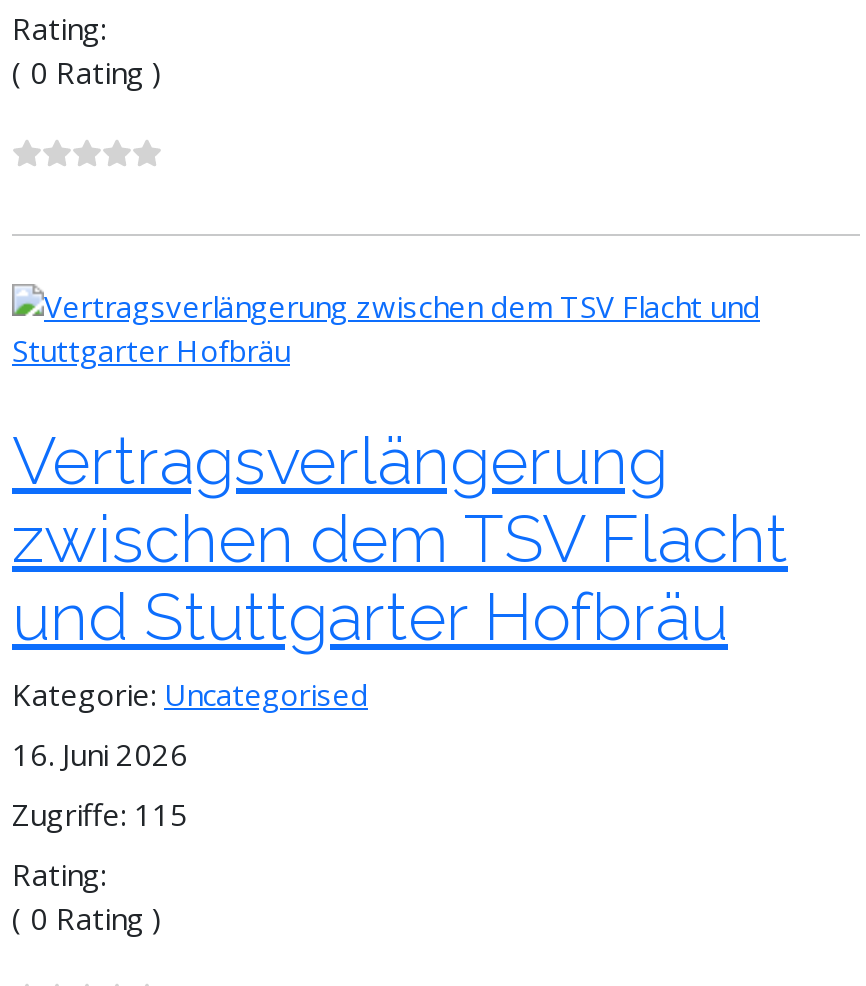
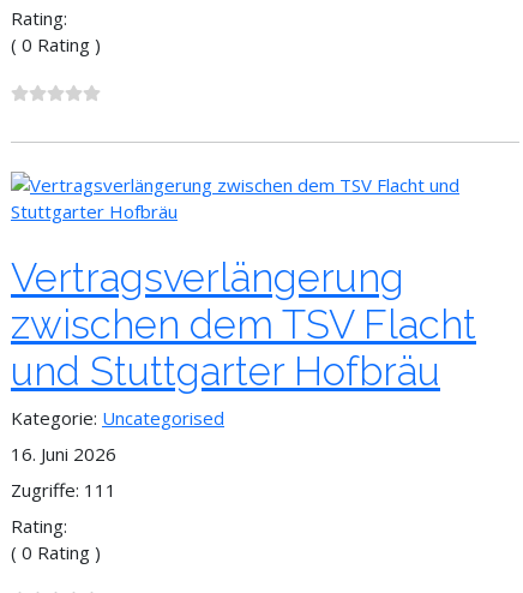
[12,793,188,833] Zugriffe: 115 -> [11,477,116,501] Zugriffe: 111

